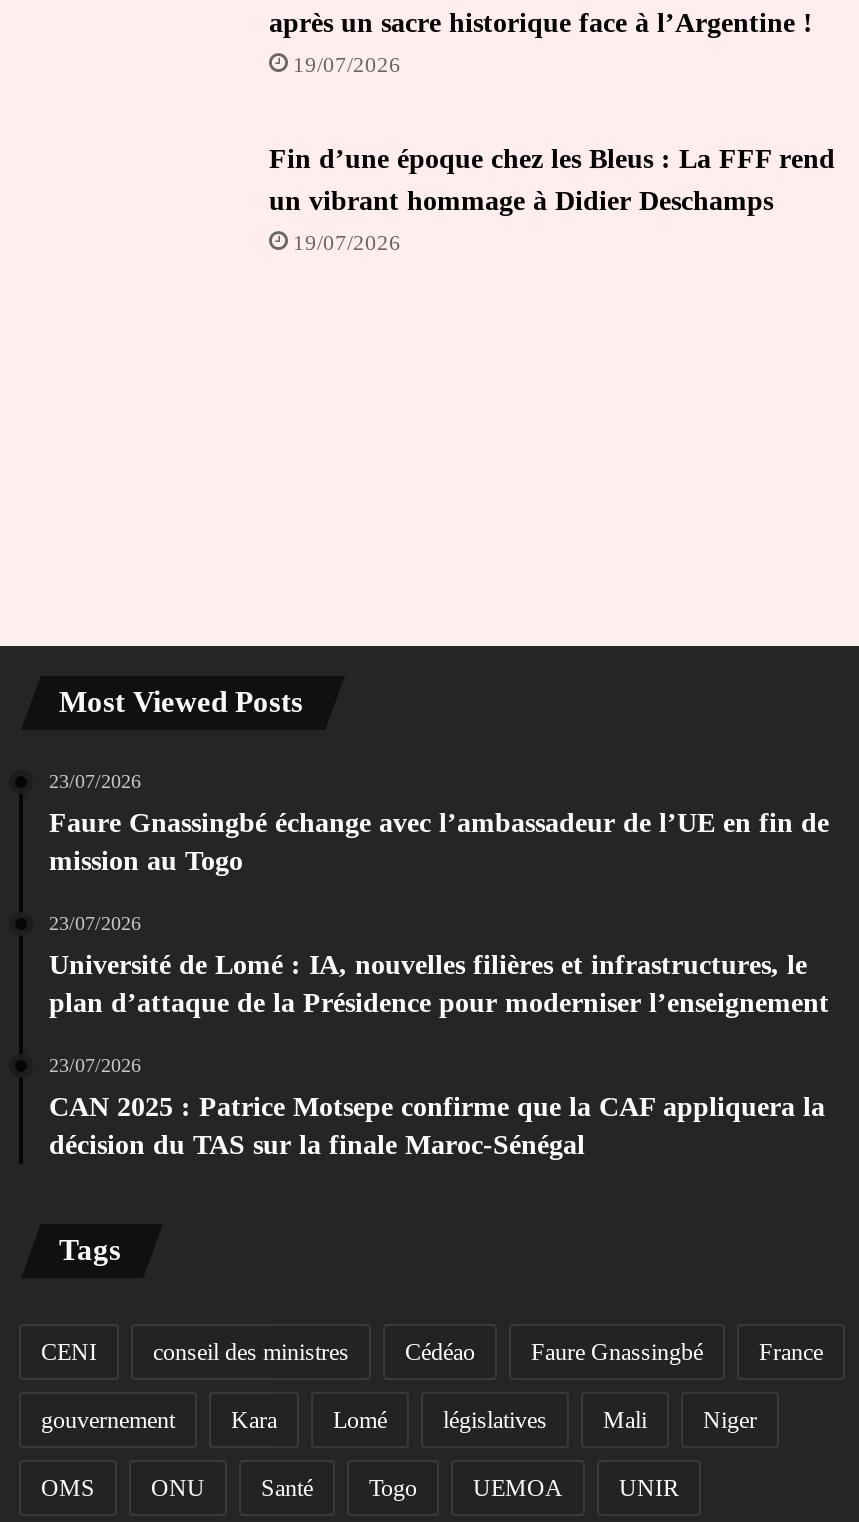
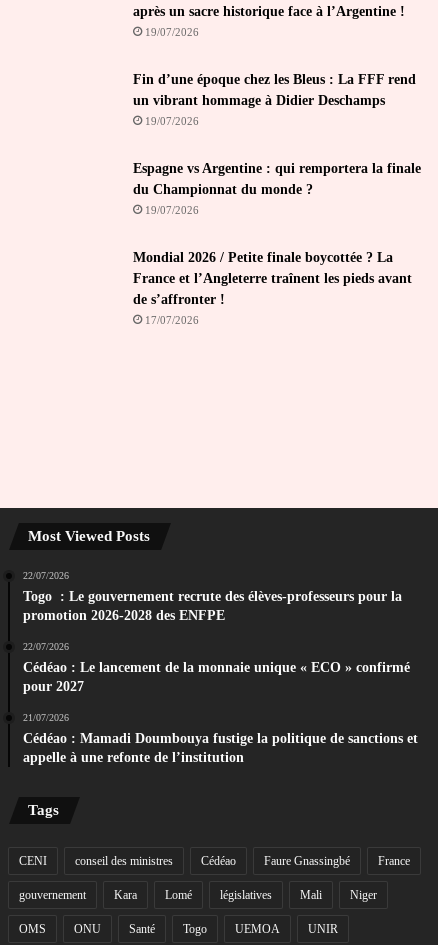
none -> [133,161,421,326] Espagne vs Argentine : qui remportera la finale | du Championnat du monde ? | 19/07/2026 | Mondial 2026 / Petite finale boycottée ? La | France et l’Angleterre traînent les pieds avant | de s’affronter ! | 17/07/2026
[49,770,141,792] 23/07/2026 -> [23,570,69,581] 22/07/2026
[49,808,829,876] Faure Gnassingbé échange avec l’ambassadeur de l’UE en fin de | mission au Togo -> [23,589,402,623] Togo : Le gouvernement recrute des élèves-professeurs pour la | promotion 2026-2028 des ENFPE
[49,912,141,934] 23/07/2026 -> [23,641,69,652] 22/07/2026
[49,950,829,1018] Université de Lomé : IA, nouvelles filières et infrastructures, le | plan d’attaque de la Présidence pour moderniser l’enseignement -> [23,660,410,694] Cédéao : Le lancement de la monnaie unique « ECO » confirmé | pour 2027
[49,1054,141,1076] 23/07/2026 -> [23,712,69,723] 21/07/2026
[49,1092,825,1160] CAN 2025 : Patrice Motsepe confirme que la CAF appliquera la | décision du TAS sur la finale Maroc-Sénégal -> [23,731,418,765] Cédéao : Mamadi Doumbouya fustige la politique de sanctions et | appelle à une refonte de l’institution

